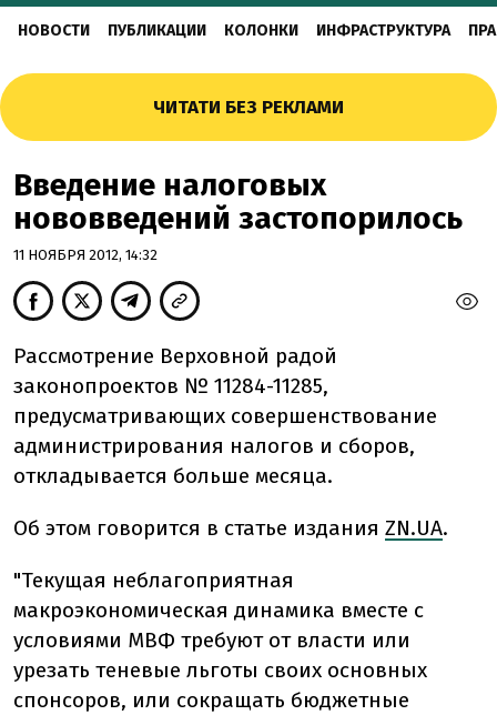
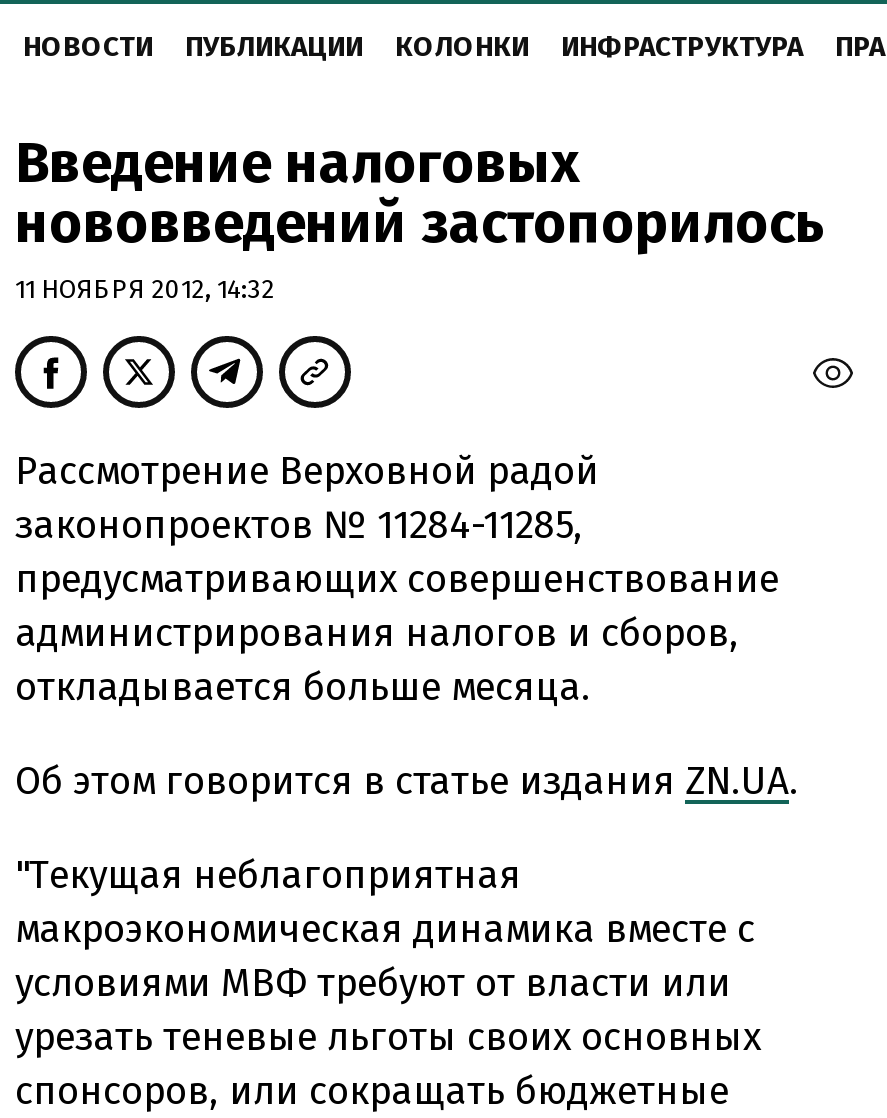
[153,95,344,119] ЧИТАТИ БЕЗ РЕКЛАМИ -> none

